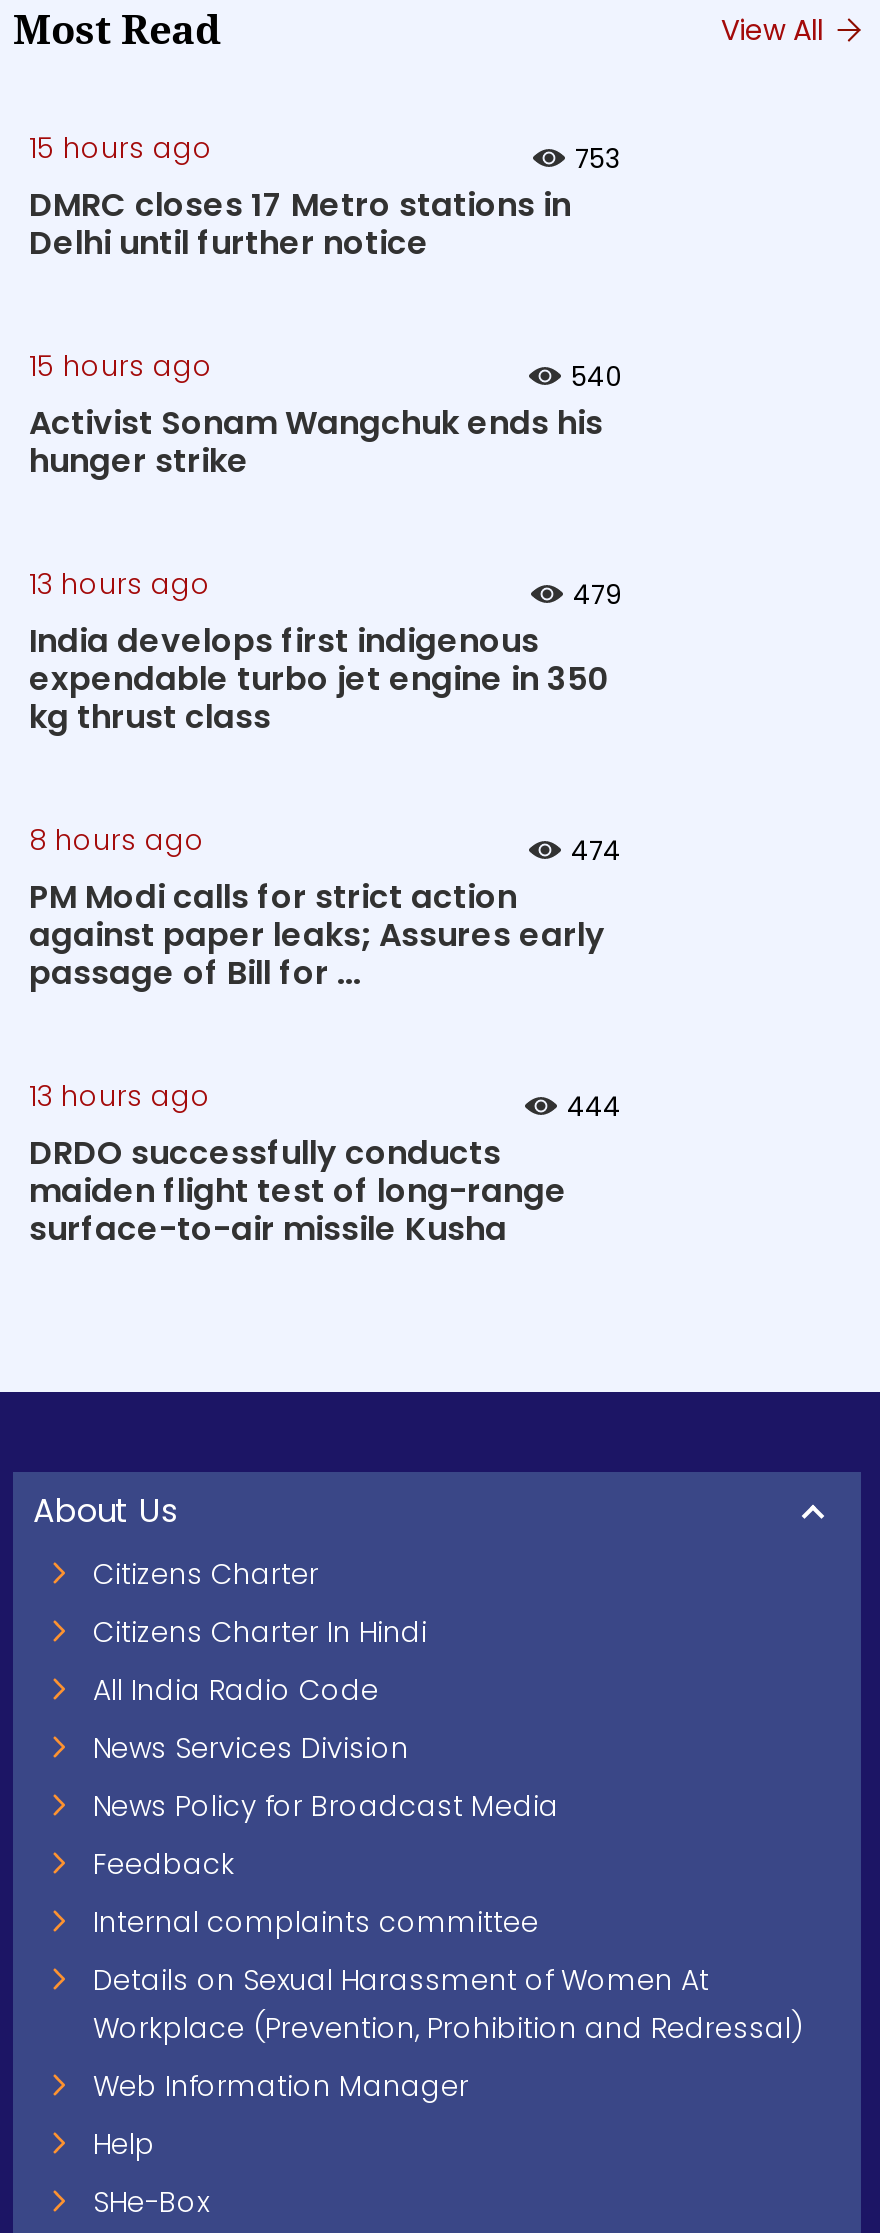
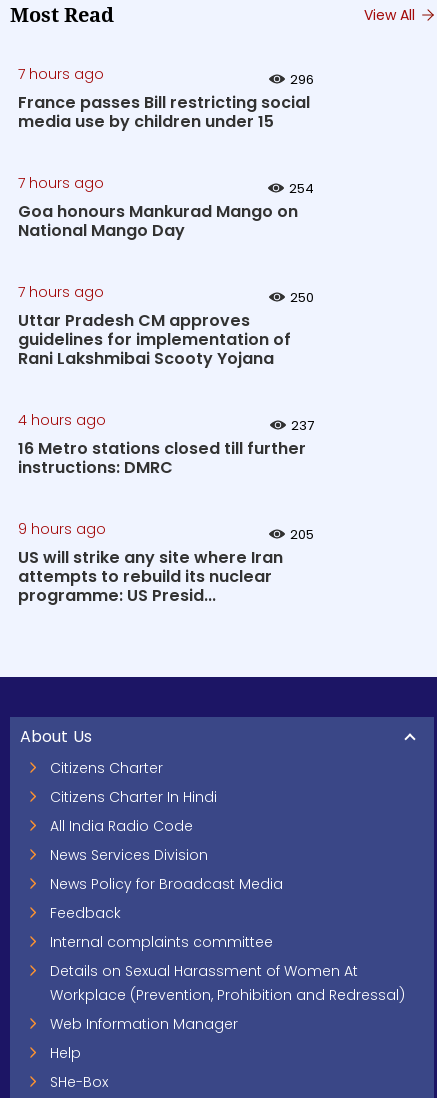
[29,128,621,266] 15 hours ago | 753 | DMRC closes 17 Metro stations in | Delhi until further notice -> [18,64,314,133] 7 hours ago | 296 | France passes Bill restricting social | media use by children under 15
[29,346,621,484] 15 hours ago | 540 | Activist Sonam Wangchuk ends his | hunger strike -> [18,173,314,242] 7 hours ago | 254 | Goa honours Mankurad Mango on | National Mango Day
[29,564,621,740] 13 hours ago | 479 | India develops first indigenous | expendable turbo jet engine in 350 | kg thrust class -> [18,282,314,370] 7 hours ago | 250 | Uttar Pradesh CM approves | guidelines for implementation of | Rani Lakshmibai Scooty Yojana
[29,820,621,996] 8 hours ago | 474 | PM Modi calls for strict action | against paper leaks; Assures early | passage of Bill for ... -> [18,410,314,479] 4 hours ago | 237 | 16 Metro stations closed till further | instructions: DMRC
[29,1076,621,1252] 13 hours ago | 444 | DRDO successfully conducts | maiden flight test of long-range | surface-to-air missile Kusha -> [18,519,314,607] 9 hours ago | 205 | US will strike any site where Iran | attempts to rebuild its nuclear | programme: US Presid...

